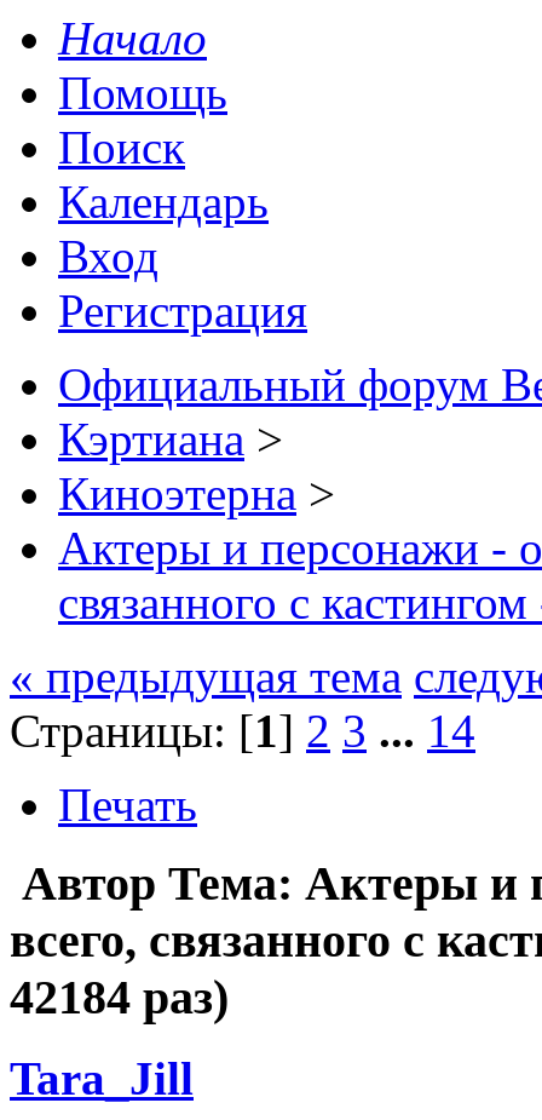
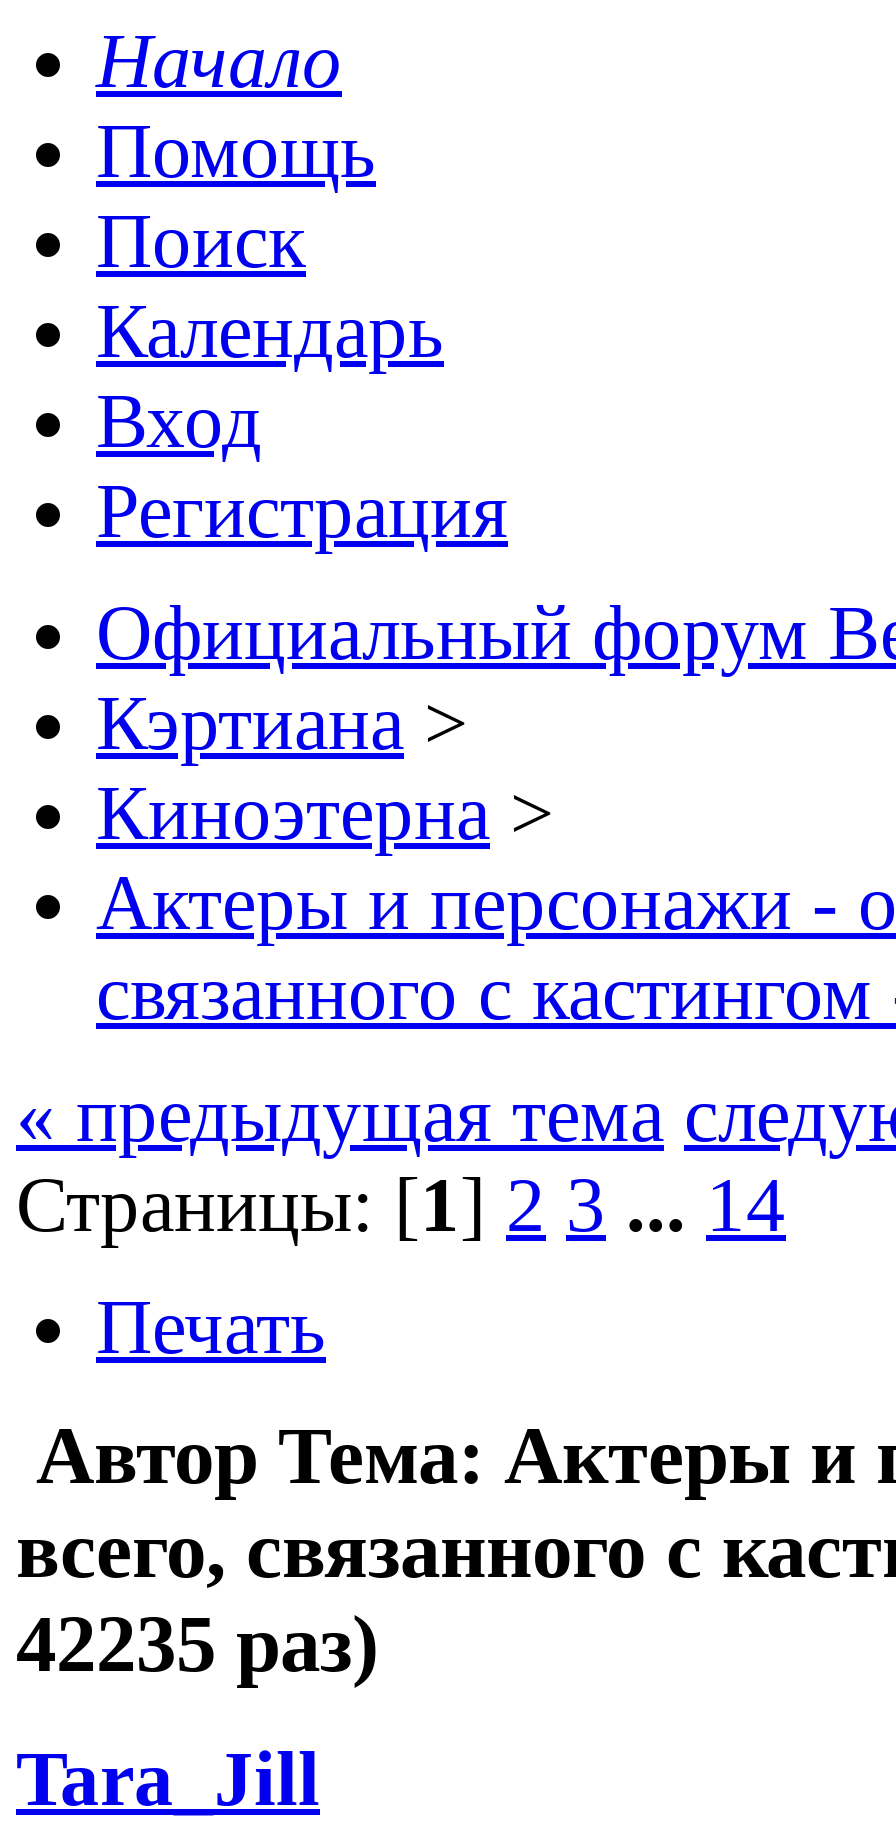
[10,970,229,1024] 42184 раз) -> [16,1599,378,1689] 42235 раз)

